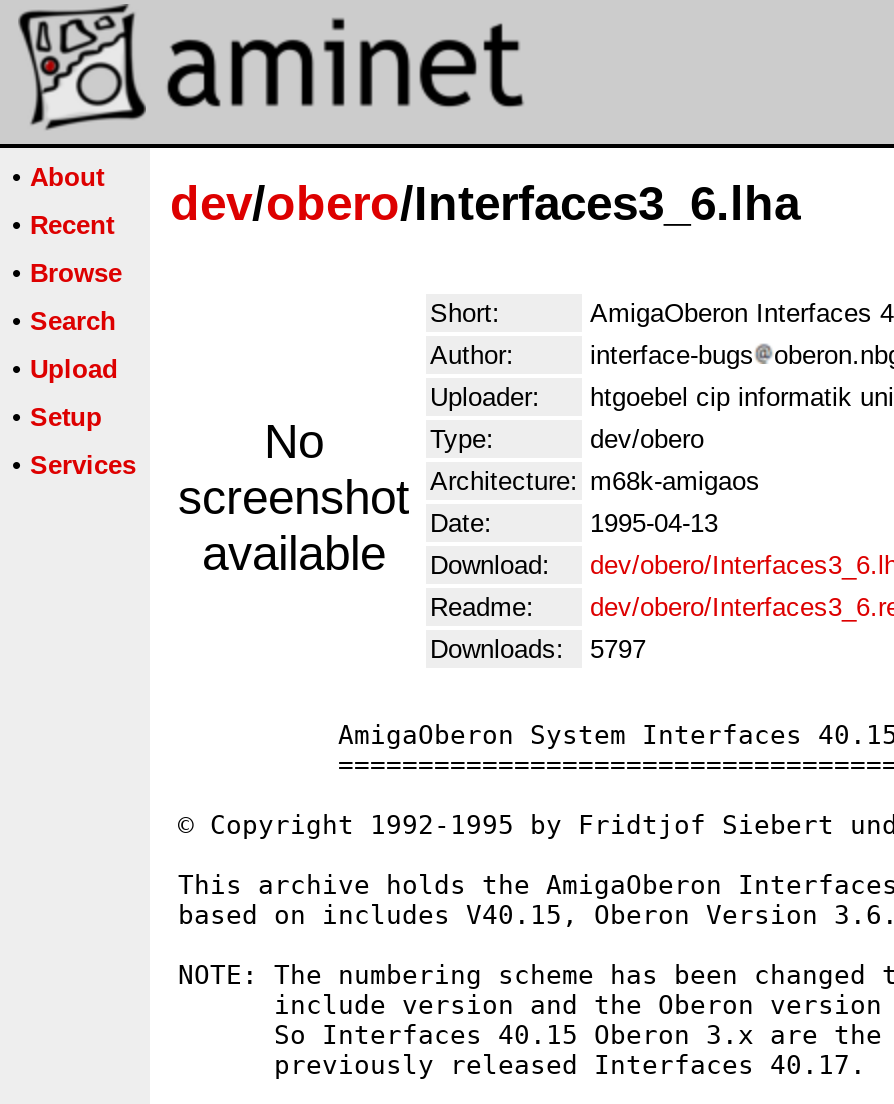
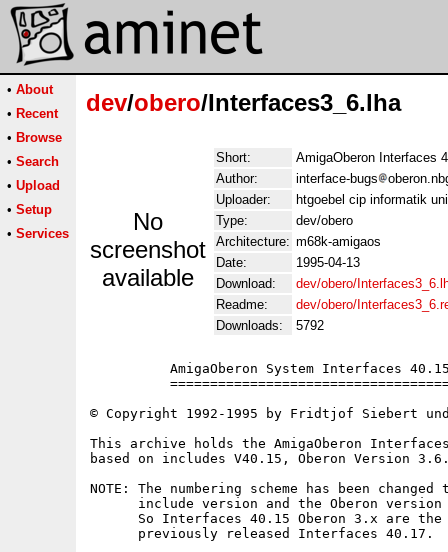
[430,634,646,664] Downloads: 5797 -> [216,318,324,333] Downloads: 5792

